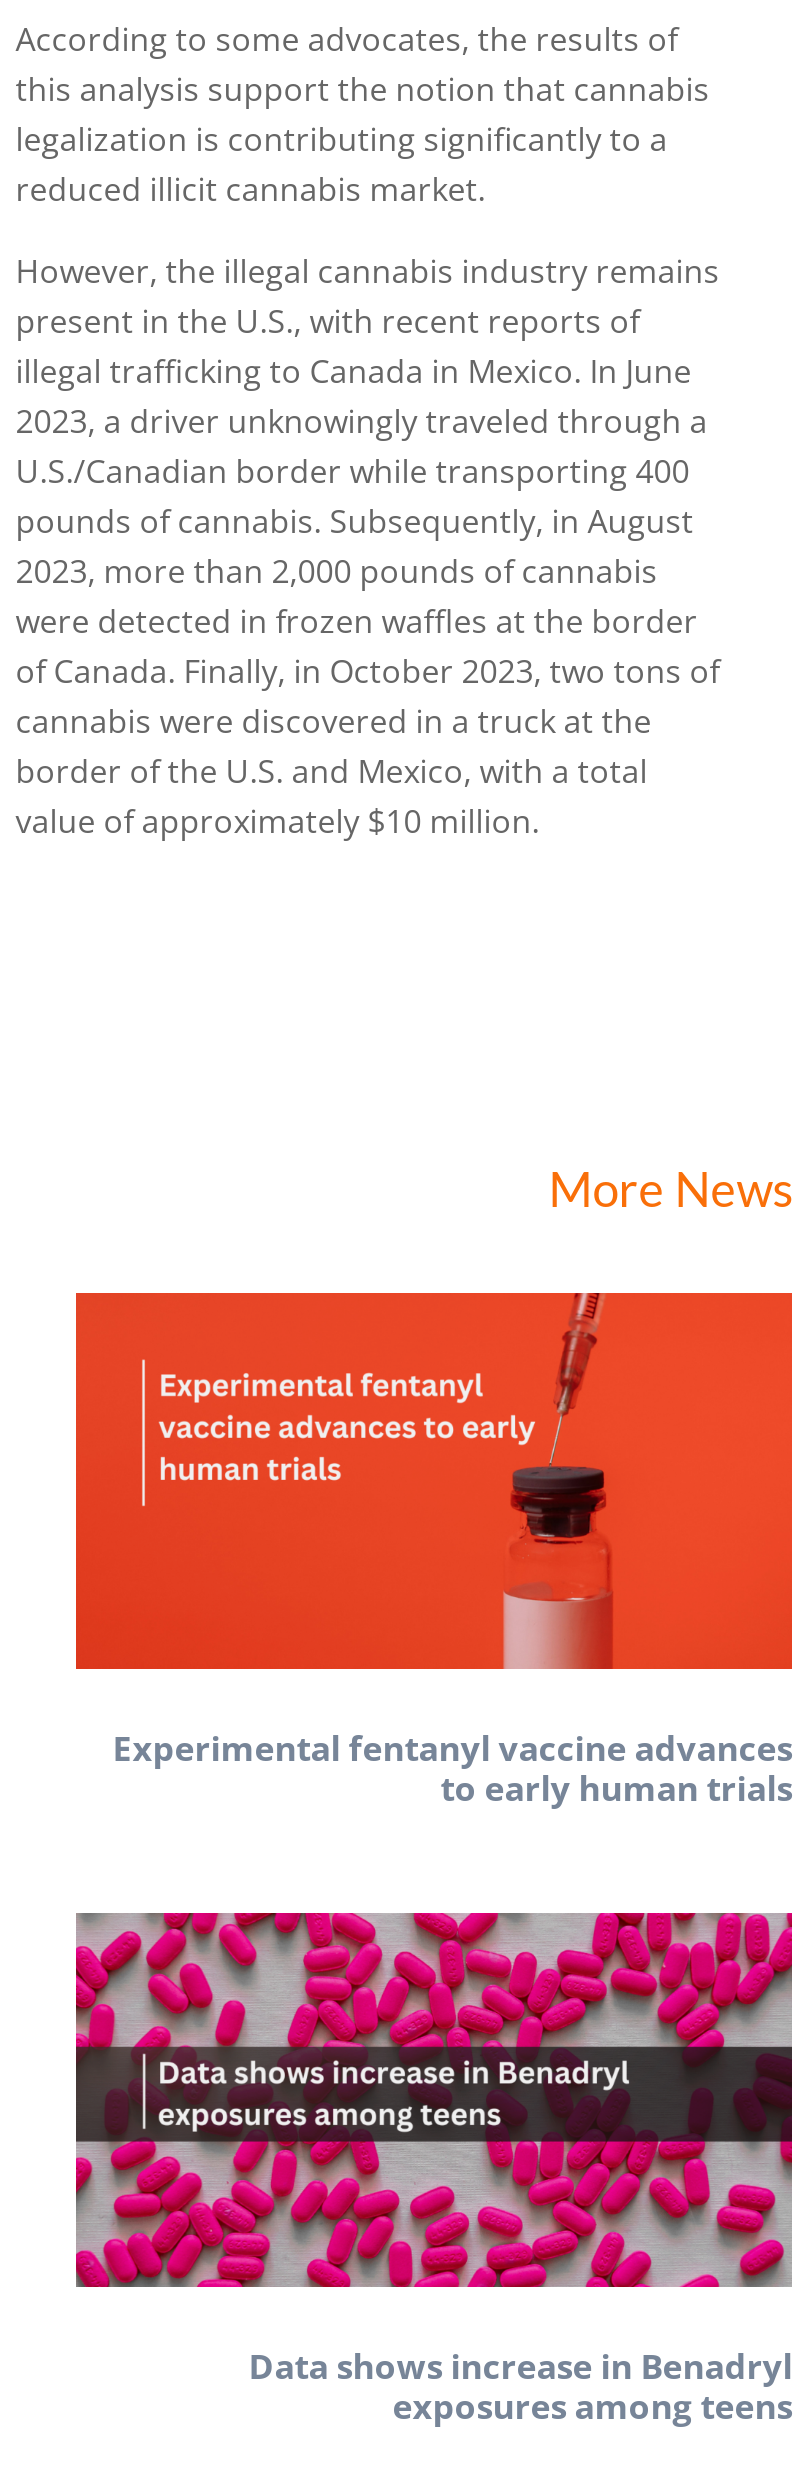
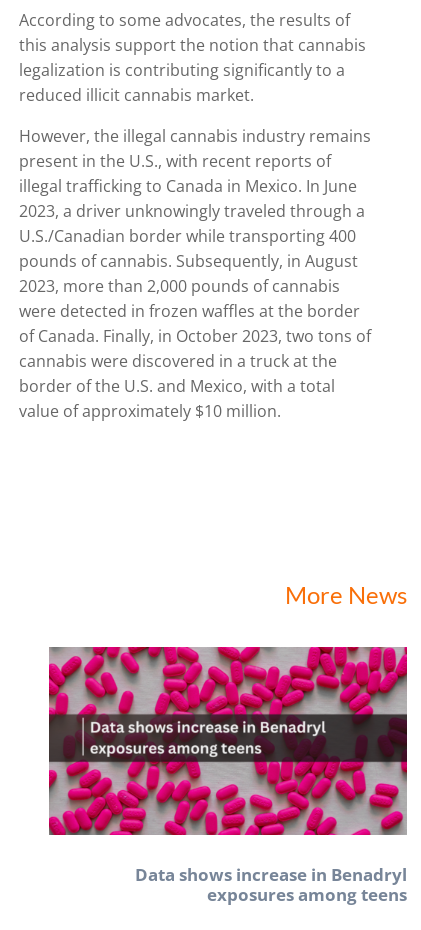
[74,1291,794,1810] [image] | Experimental fentanyl vaccine advances | to early human trials -> none

